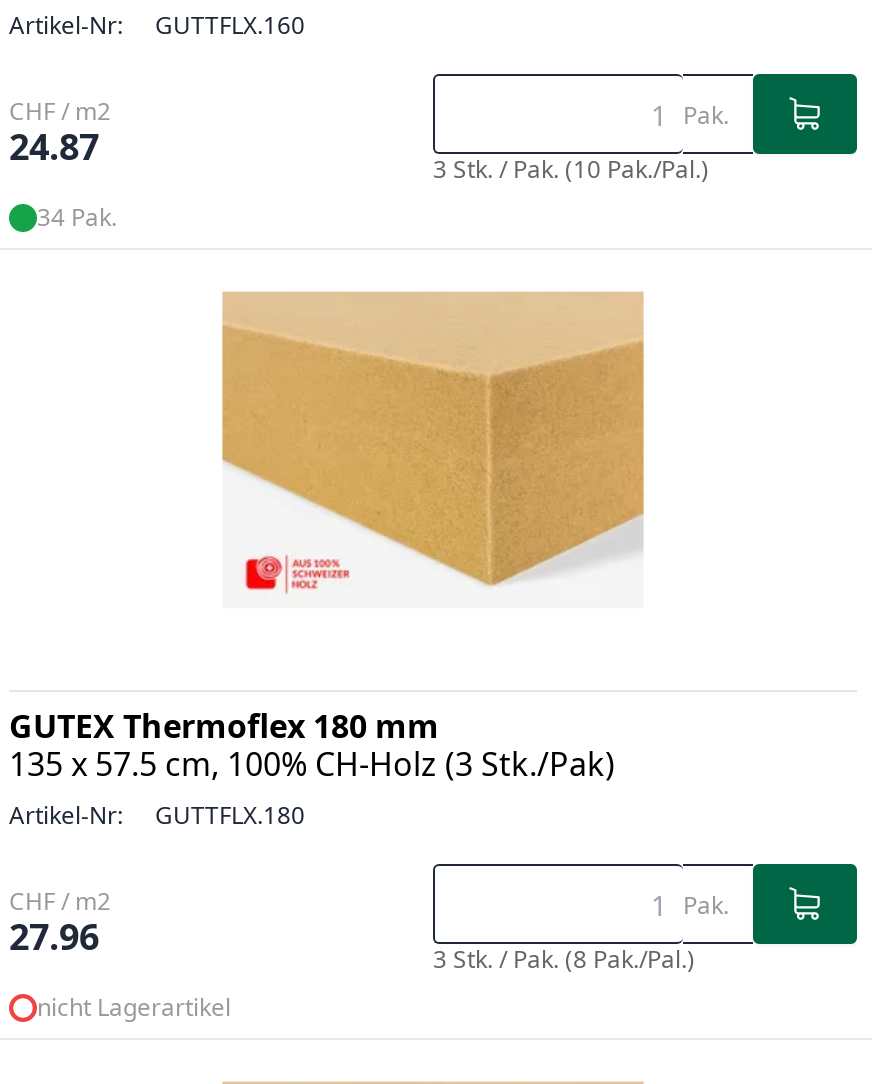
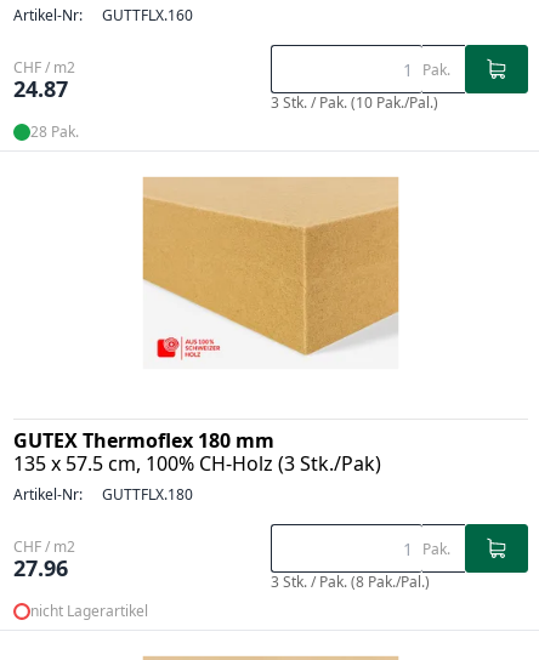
[37,200,117,234] 34 Pak. -> [30,121,79,142] 28 Pak.

